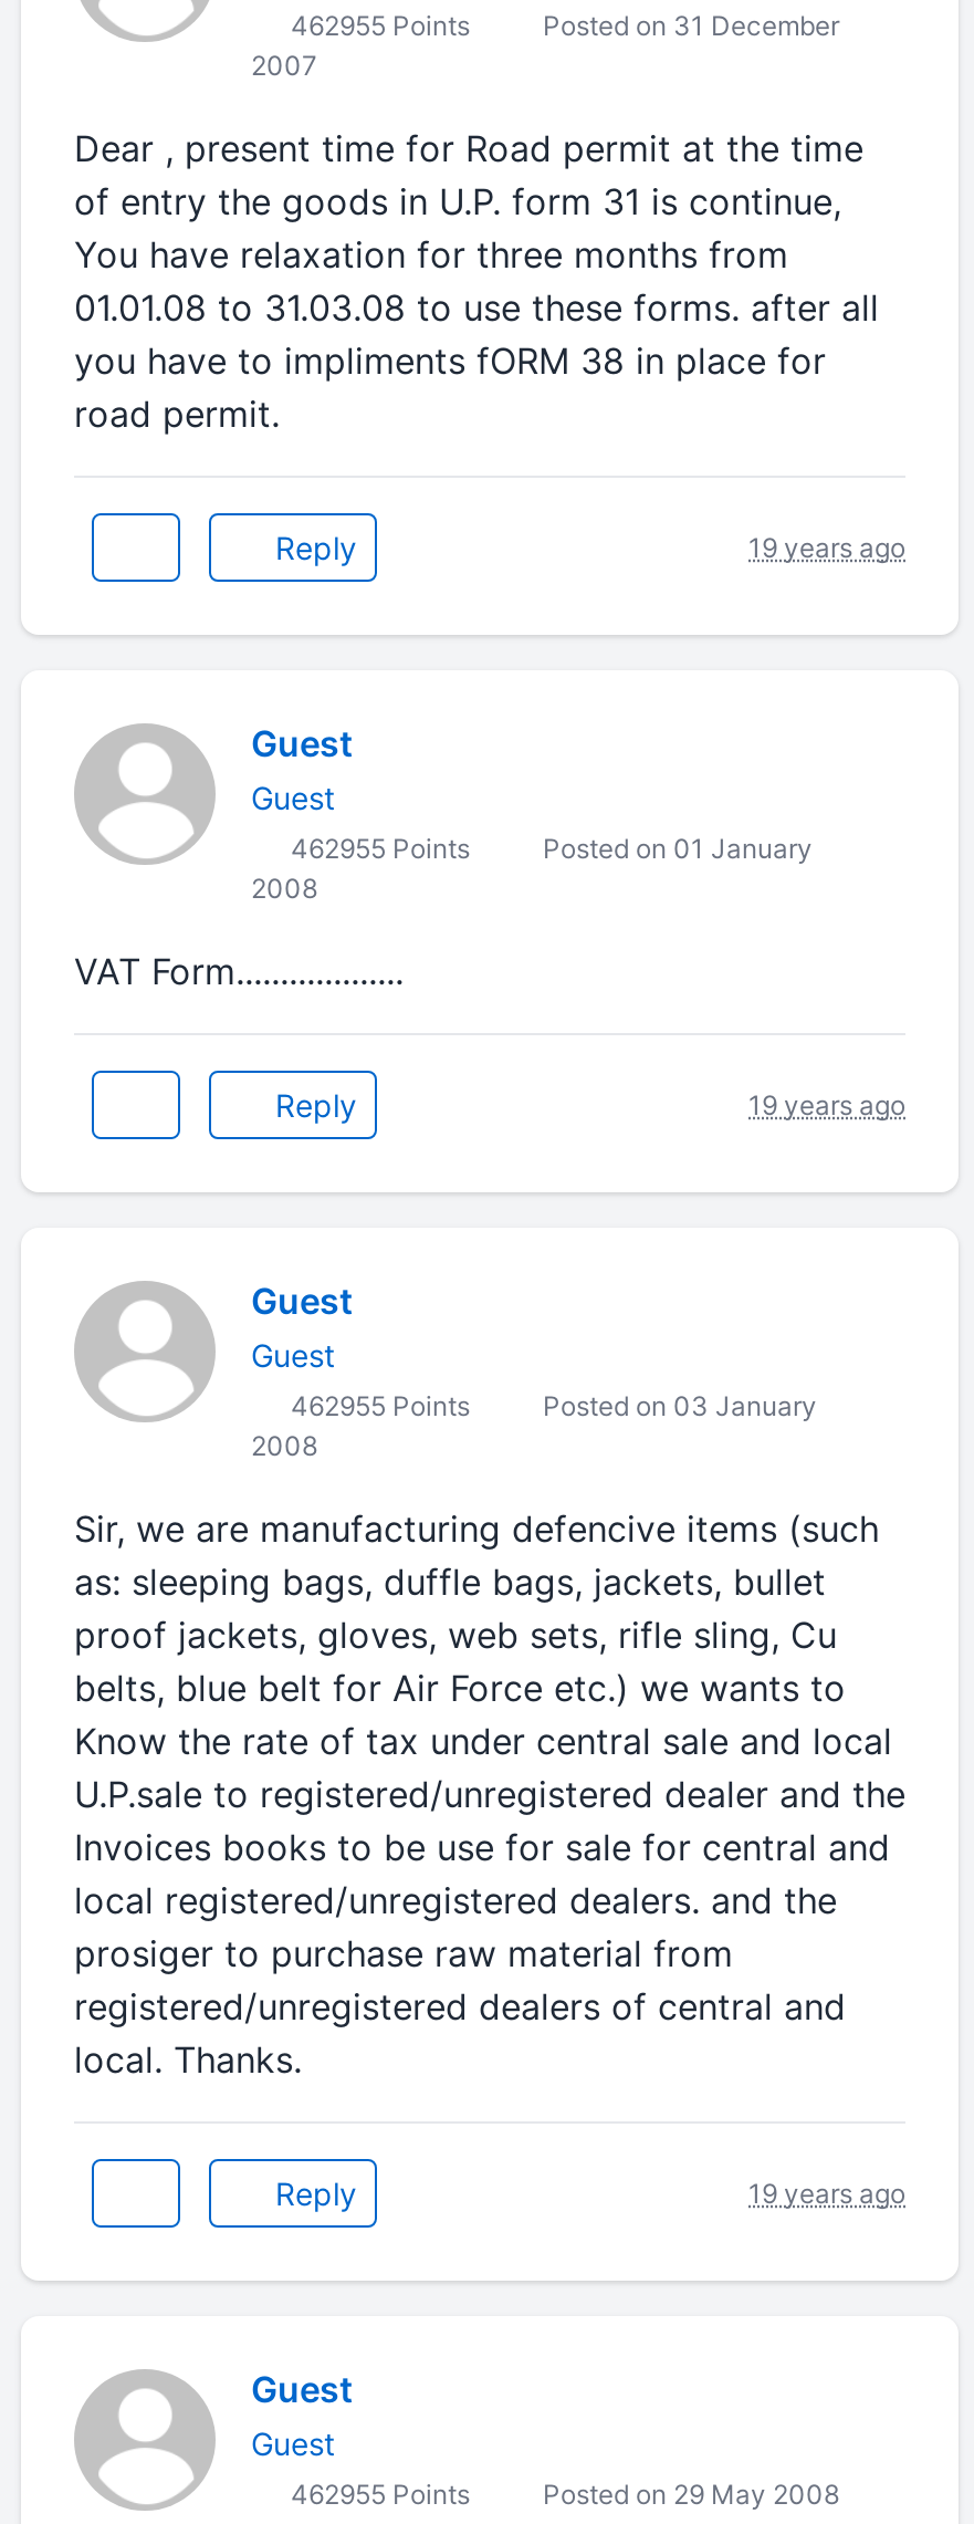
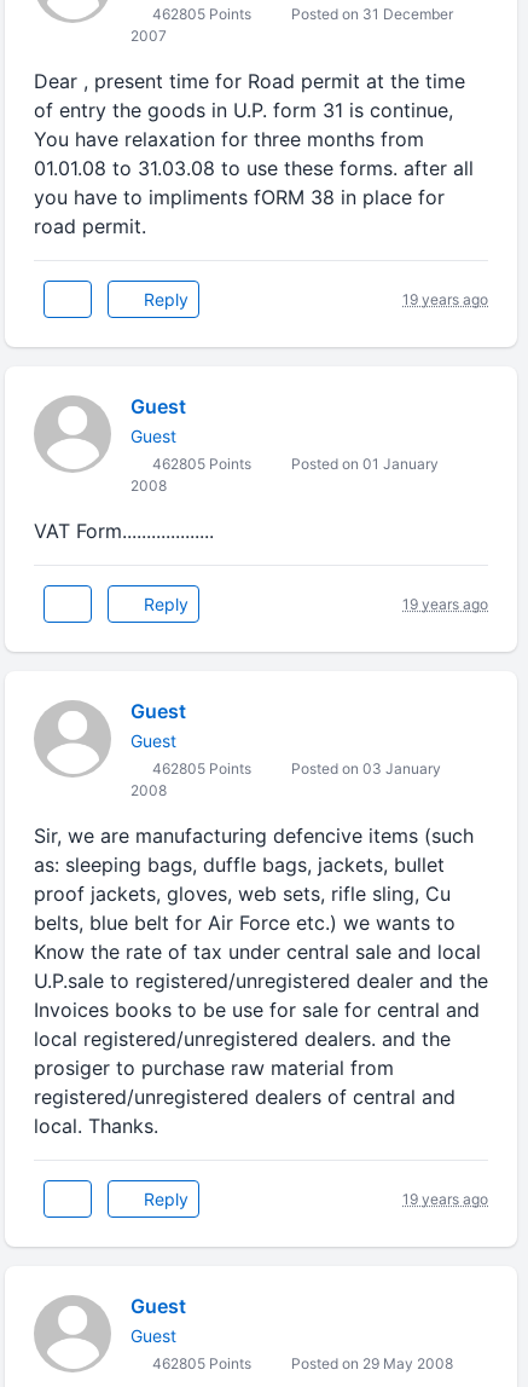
[284,9,839,42] 462955 Points Posted on 31 December -> [149,5,453,23] 462805 Points Posted on 31 December
[284,832,813,865] 462955 Points Posted on 01 January -> [149,455,439,473] 462805 Points Posted on 01 January
[284,1389,817,1422] 462955 Points Posted on 03 January -> [149,759,441,778] 462805 Points Posted on 03 January
[284,2478,839,2511] 462955 Points Posted on 29 May 2008 -> [149,1354,453,1372] 462805 Points Posted on 29 May 2008

